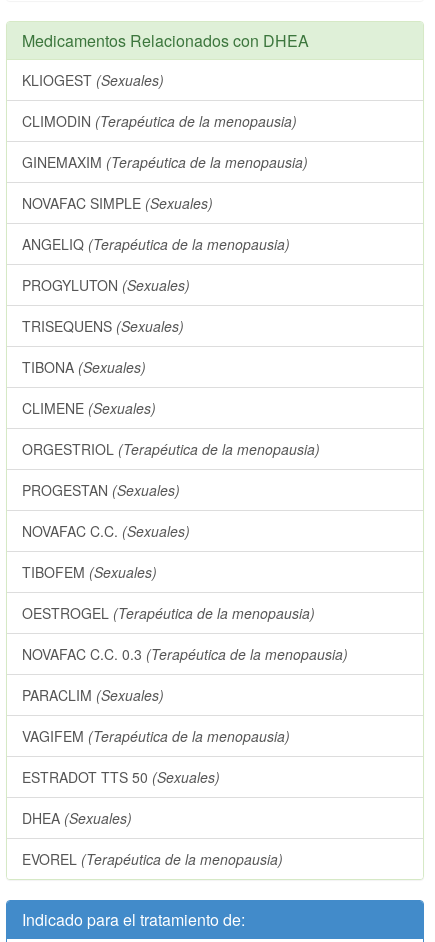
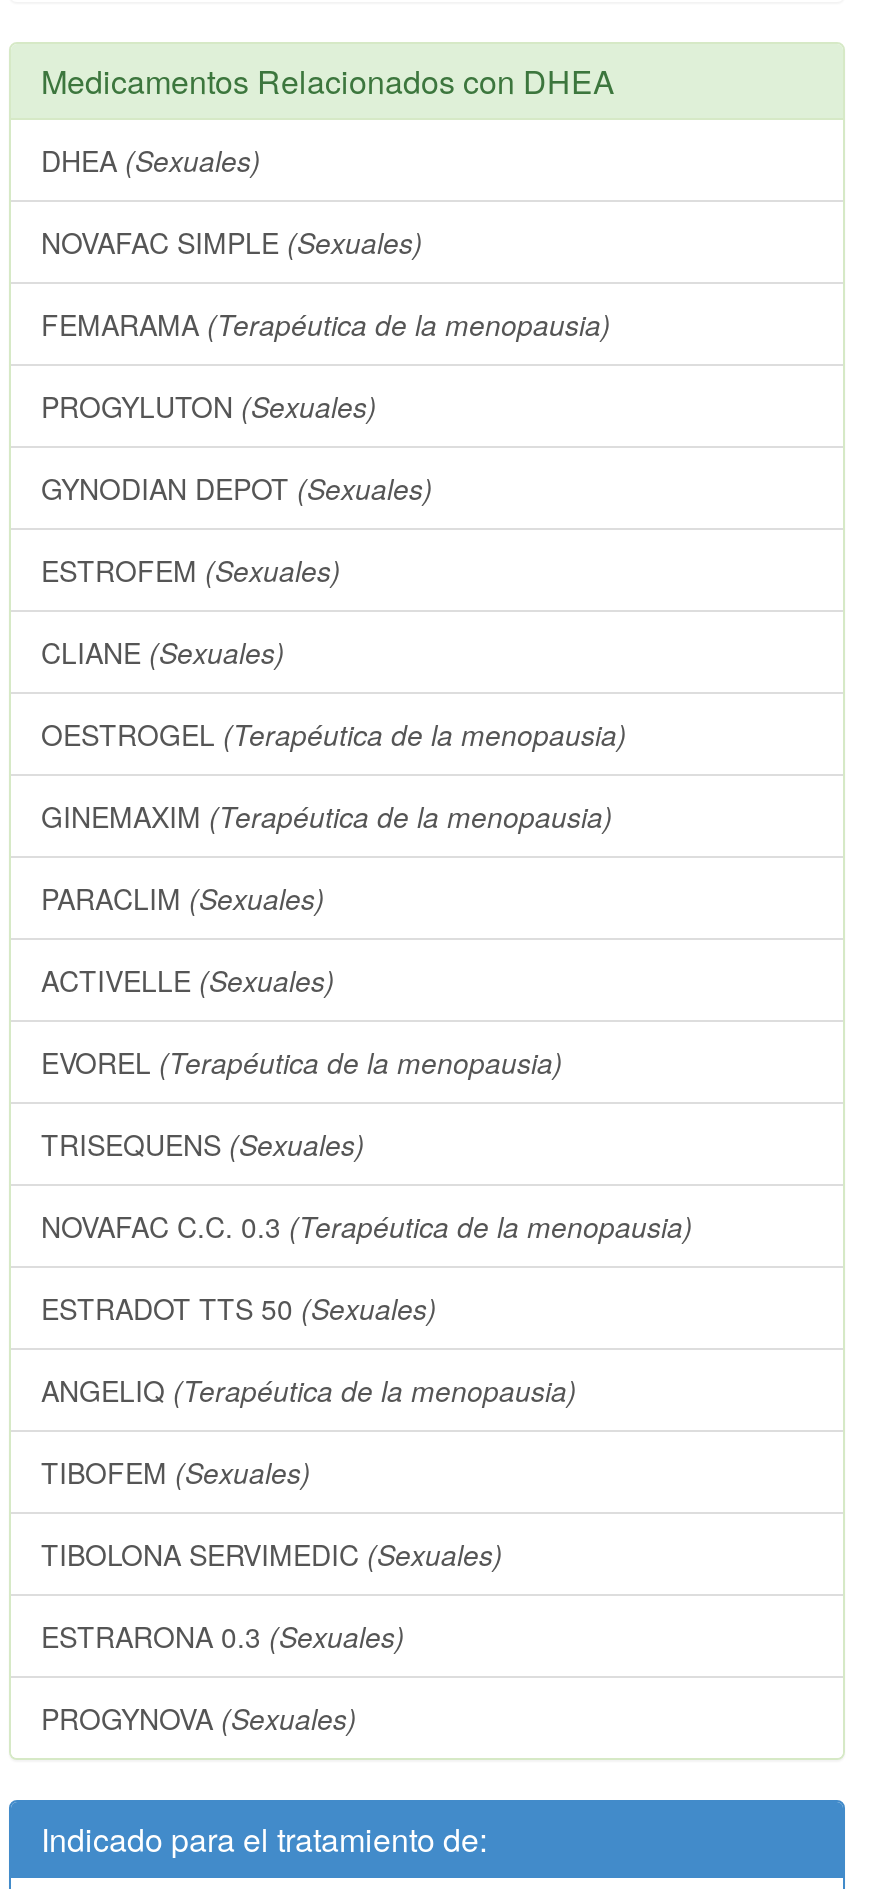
[22,70,297,131] KLIOGEST (Sexuales) | CLIMODIN (Terapéutica de la menopausia) -> [41,304,611,672] FEMARAMA (Terapéutica de la menopausia) | GYNODIAN DEPOT (Sexuales) | ESTROFEM (Sexuales) | CLIANE (Sexuales)
moved [22,152,308,172] -> [41,796,613,836]: GINEMAXIM (Terapéutica de la menopausia)
none -> [41,960,335,1000] ACTIVELLE (Sexuales)
moved [22,193,213,213] -> [41,222,423,262]: NOVAFAC SIMPLE (Sexuales)
moved [22,234,290,254] -> [41,1370,577,1410]: ANGELIQ (Terapéutica de la menopausia)
moved [22,275,190,295] -> [41,386,377,426]: PROGYLUTON (Sexuales)
moved [22,316,184,336] -> [41,1124,365,1164]: TRISEQUENS (Sexuales)
[22,357,320,541] TIBONA (Sexuales) | CLIMENE (Sexuales) | ORGESTRIOL (Terapéutica de la menopausia) | PROGESTAN (Sexuales) | NOVAFAC C.C. (Sexuales) -> none
moved [22,562,157,582] -> [41,1452,311,1492]: TIBOFEM (Sexuales)
moved [22,603,315,623] -> [41,714,627,754]: OESTROGEL (Terapéutica de la menopausia)
moved [22,644,348,705] -> [41,878,693,1246]: NOVAFAC C.C. 0.3 (Terapéutica de la menopausia) | PARACLIM (Sexuales)
[22,726,290,746] VAGIFEM (Terapéutica de la menopausia) -> [41,1534,503,1738] TIBOLONA SERVIMEDIC (Sexuales) | ESTRARONA 0.3 (Sexuales) | PROGYNOVA (Sexuales)
moved [22,767,220,787] -> [41,1288,437,1328]: ESTRADOT TTS 50 (Sexuales)
moved [22,808,132,828] -> [41,140,261,180]: DHEA (Sexuales)
moved [22,849,283,869] -> [41,1042,563,1082]: EVOREL (Terapéutica de la menopausia)

